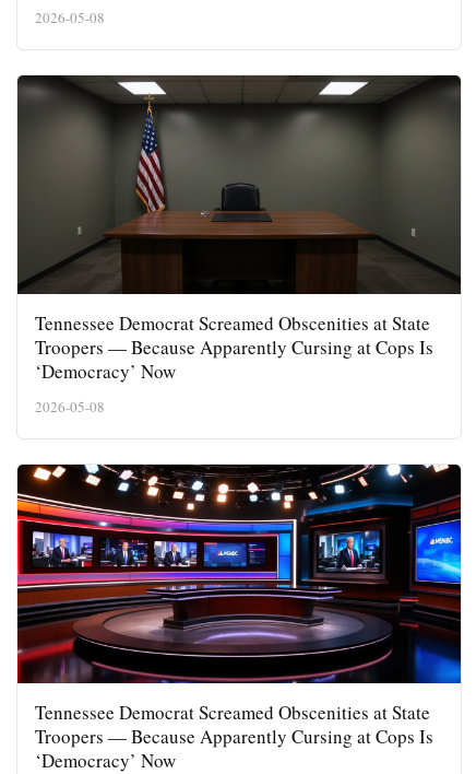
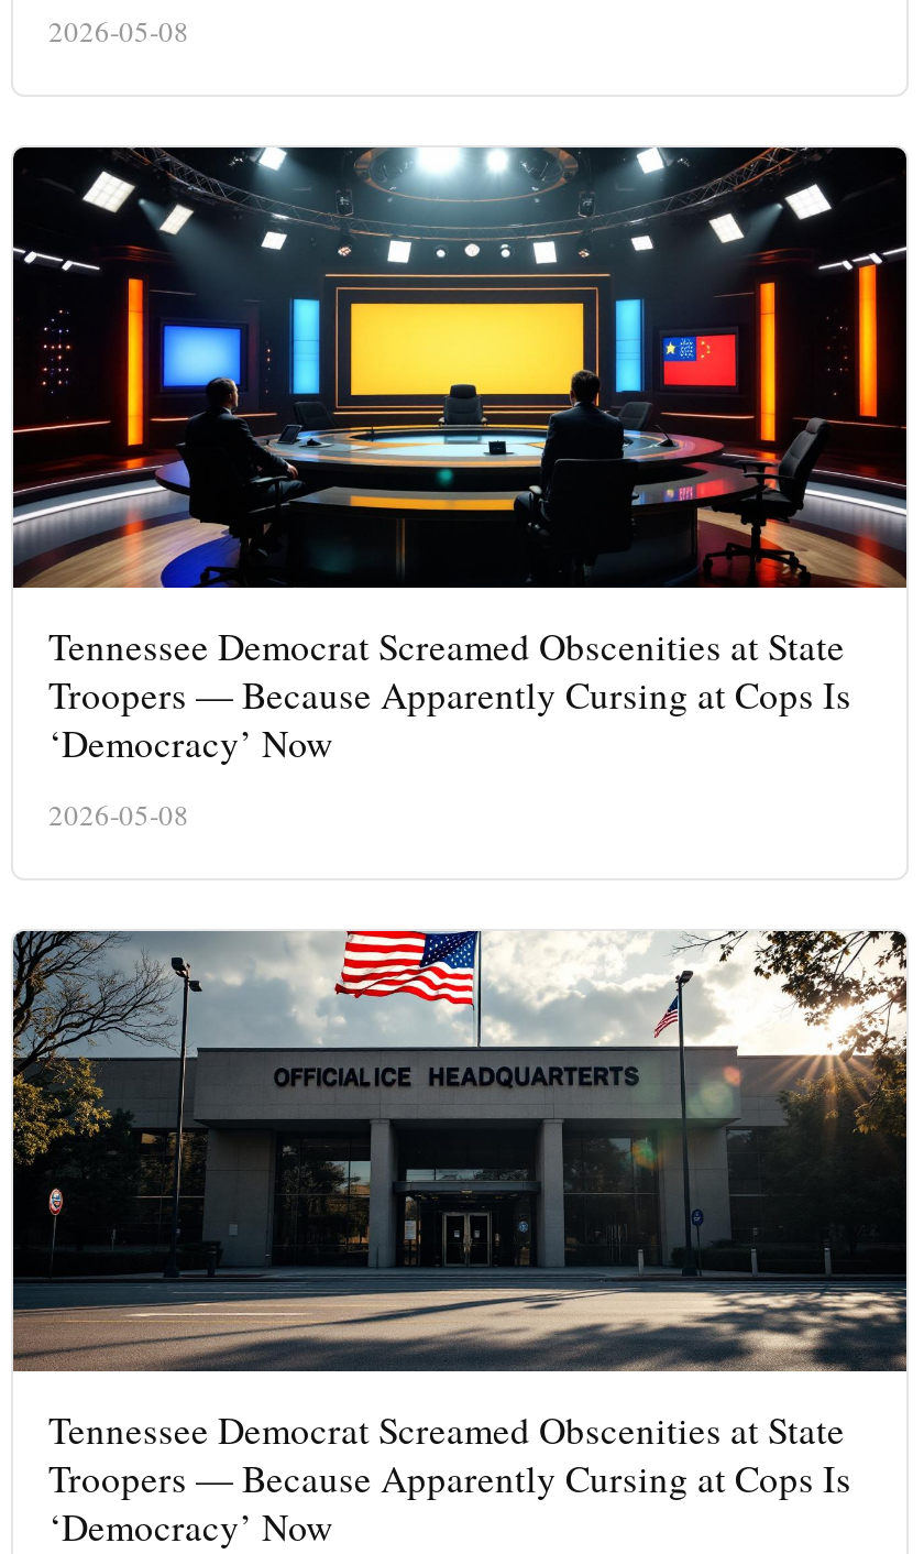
[17,74,461,295] [image] -> [13,145,909,590] [image]
[16,464,462,684] [image] -> [11,929,909,1374] [image]

